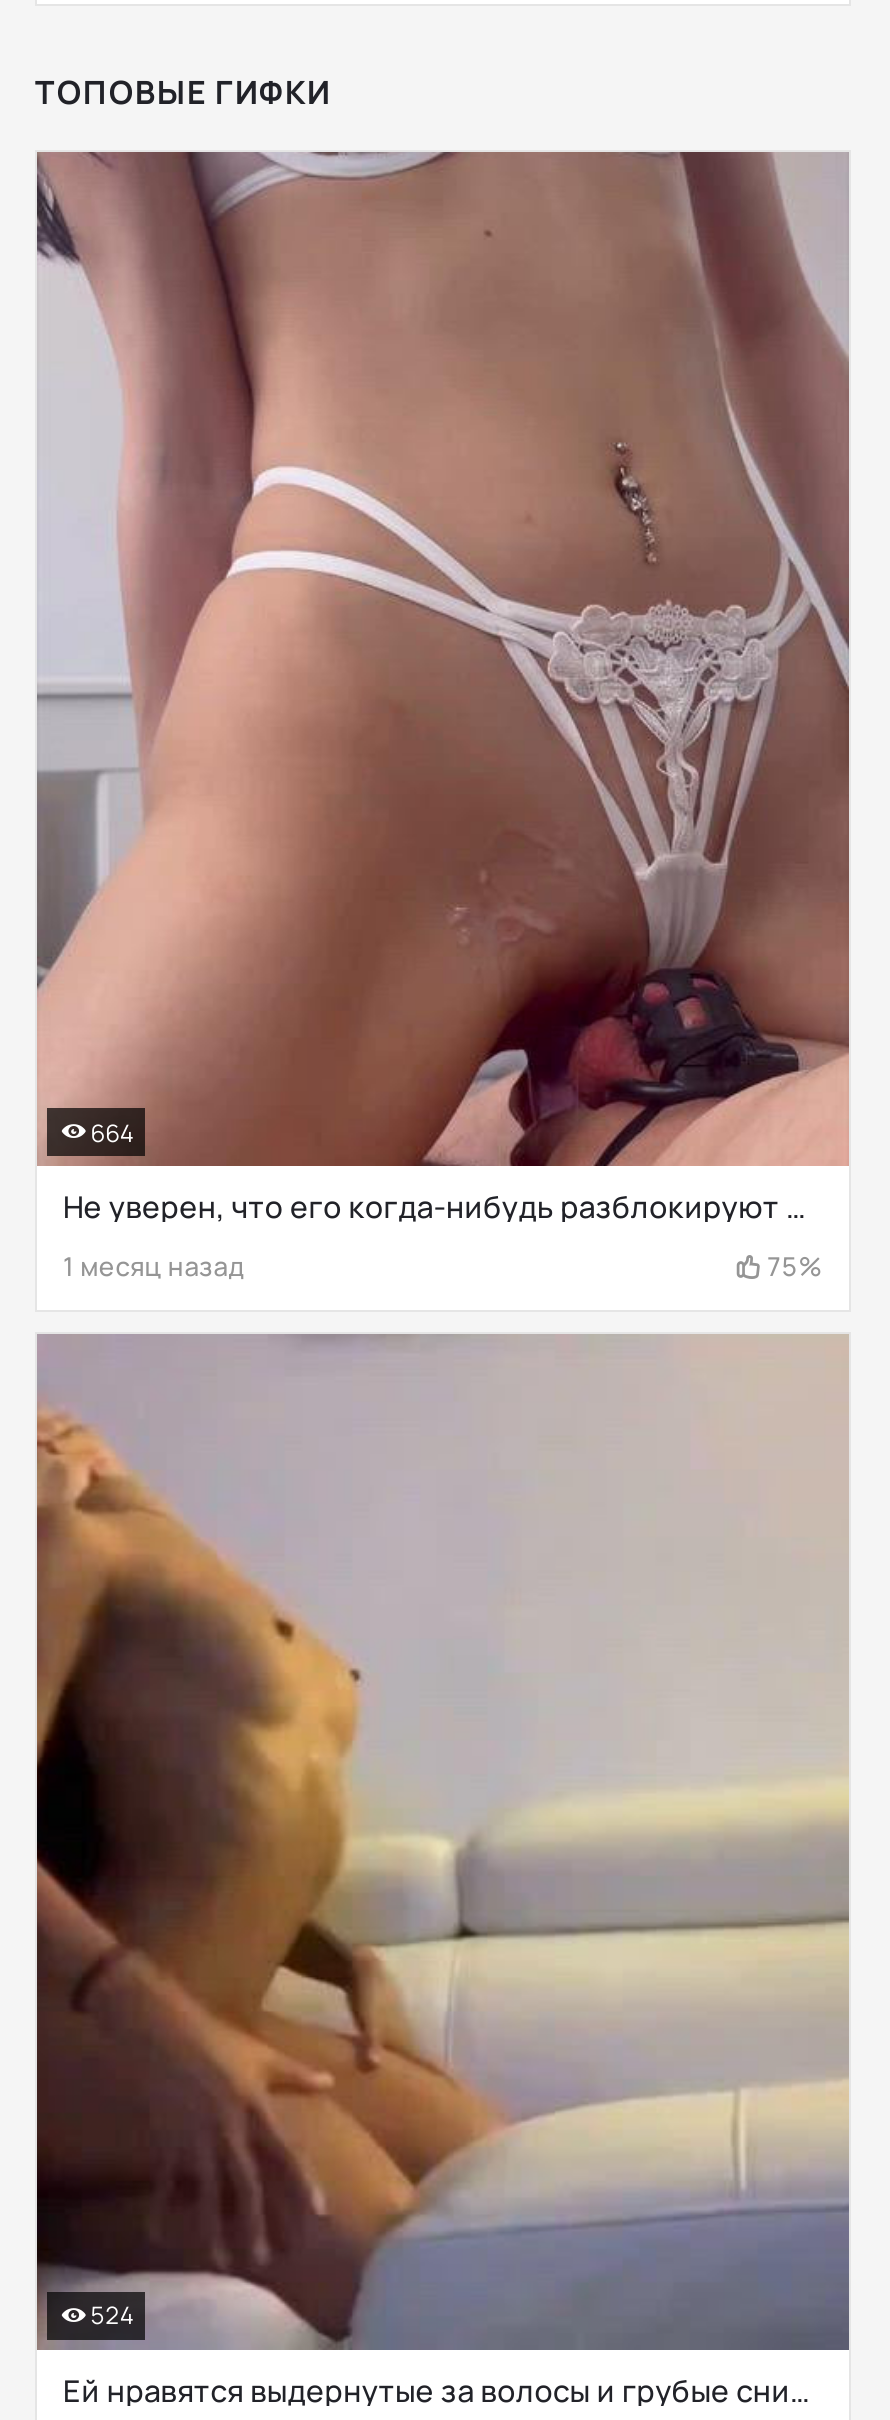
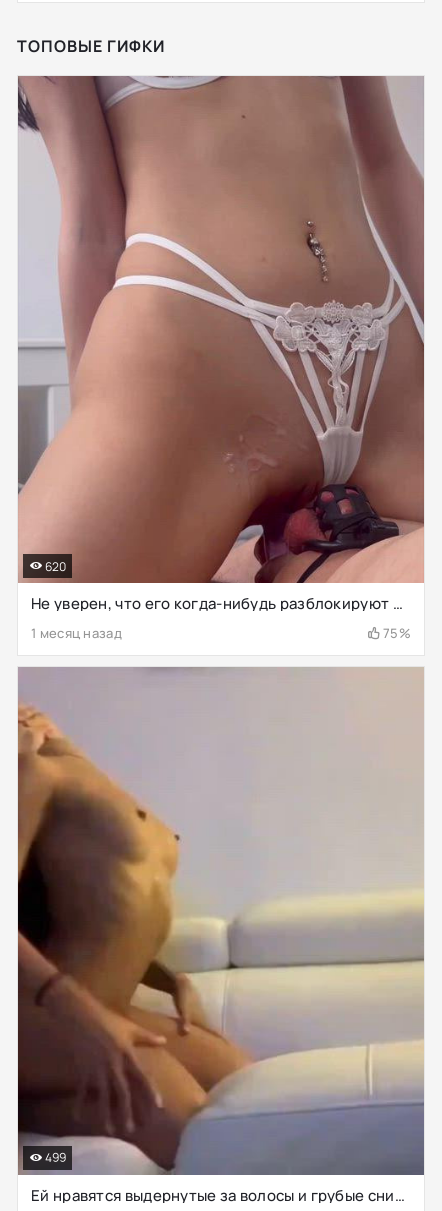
[91,1116,134,1150] 664 -> [45,558,67,575] 620
[91,2299,134,2333] 524 -> [45,1149,67,1166] 499

